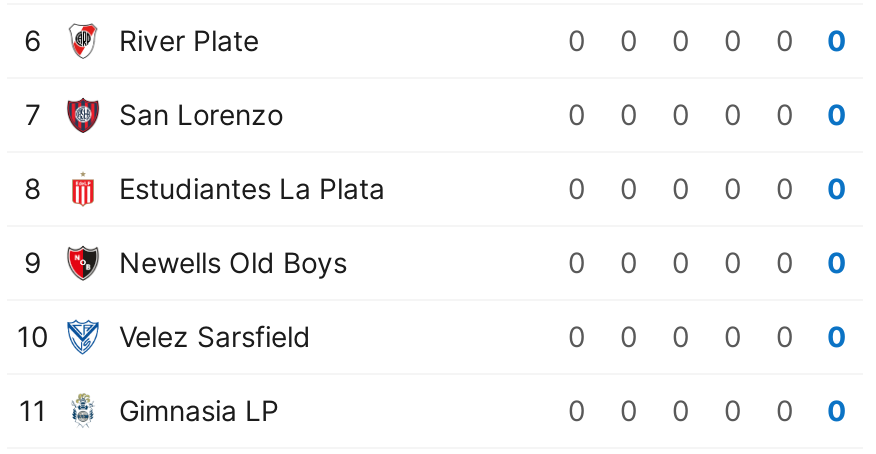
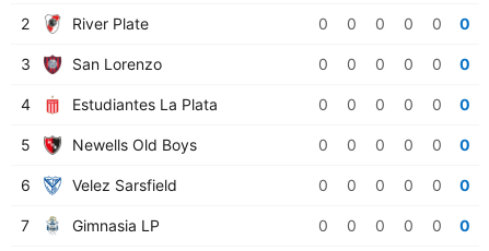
[24,23,42,57] 6 -> [21,14,30,33] 2
[25,97,41,131] 7 -> [20,55,30,73] 3
[24,171,42,205] 8 -> [20,95,30,113] 4
[24,245,42,279] 9 -> [20,135,30,154] 5
[17,319,49,353] 10 -> [20,176,30,194] 6
[19,393,47,427] 11 -> [21,216,30,235] 7

